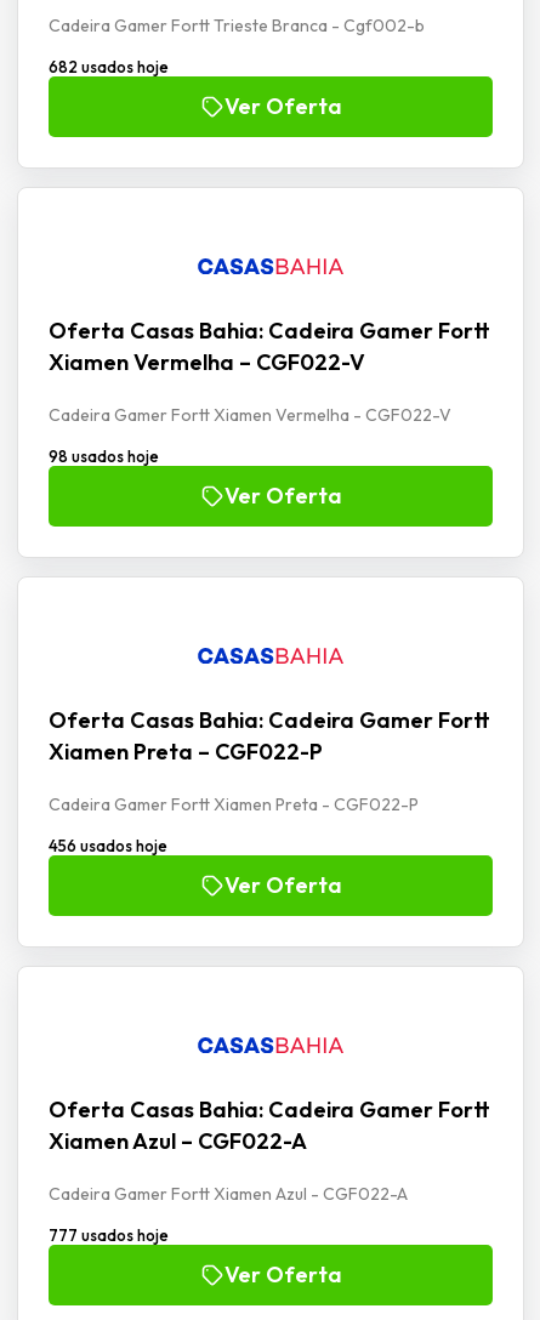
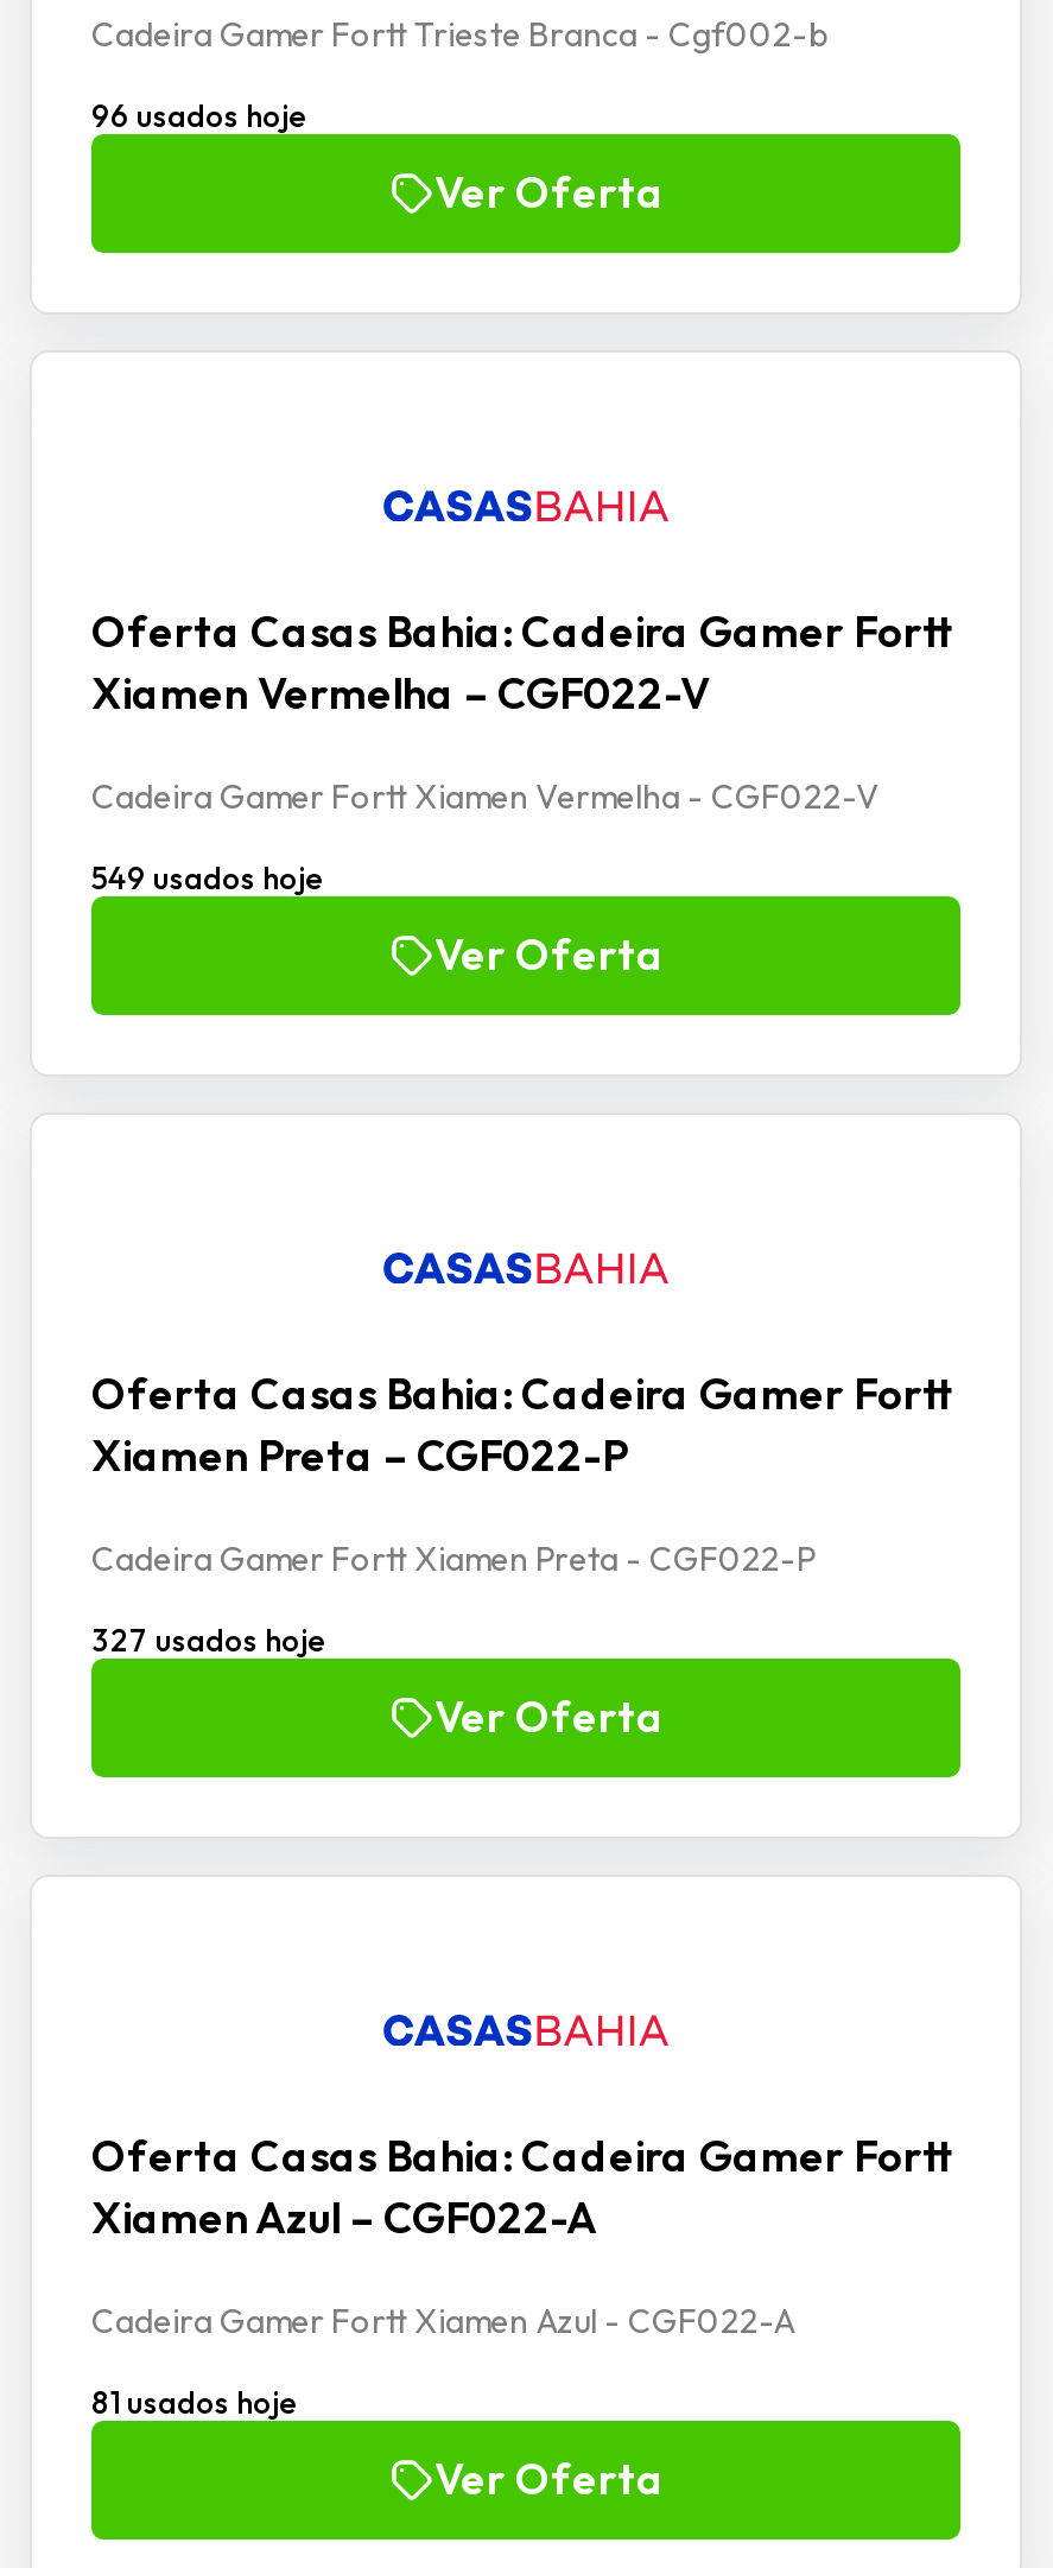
[49,57,169,76] 682 usados hoje -> [91,96,307,134] 96 usados hoje
[49,446,159,466] 98 usados hoje -> [91,858,324,896] 549 usados hoje
[49,836,167,855] 456 usados hoje -> [91,1620,326,1658] 327 usados hoje
[49,1225,169,1245] 777 usados hoje -> [91,2382,298,2420] 81 usados hoje

